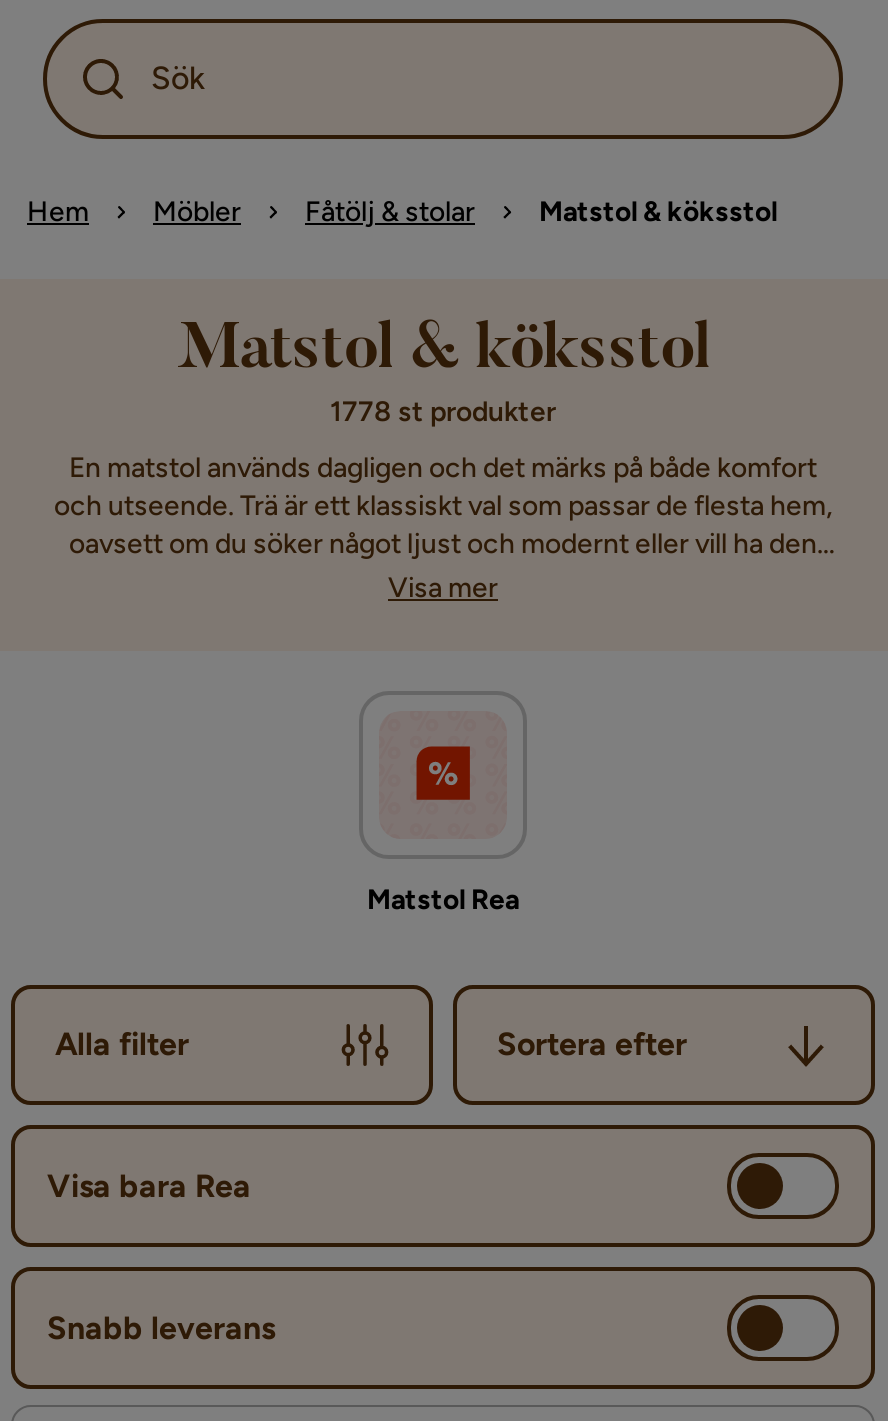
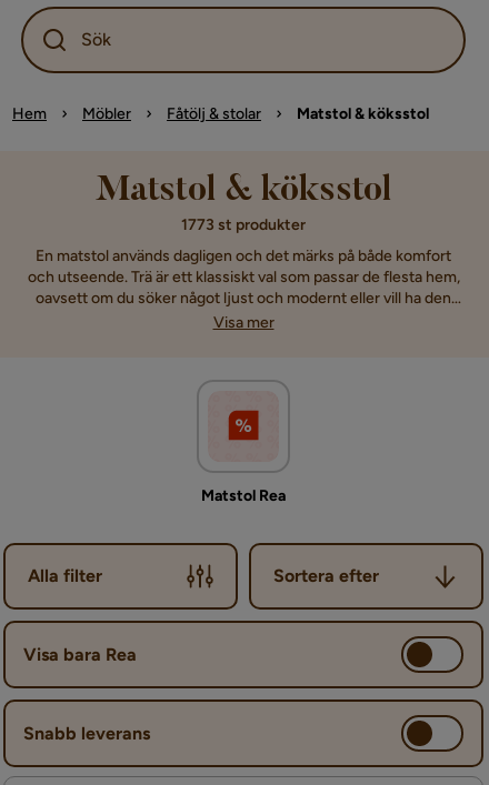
[330,395,556,429] 1778 st produkter -> [181,215,306,234] 1773 st produkter

